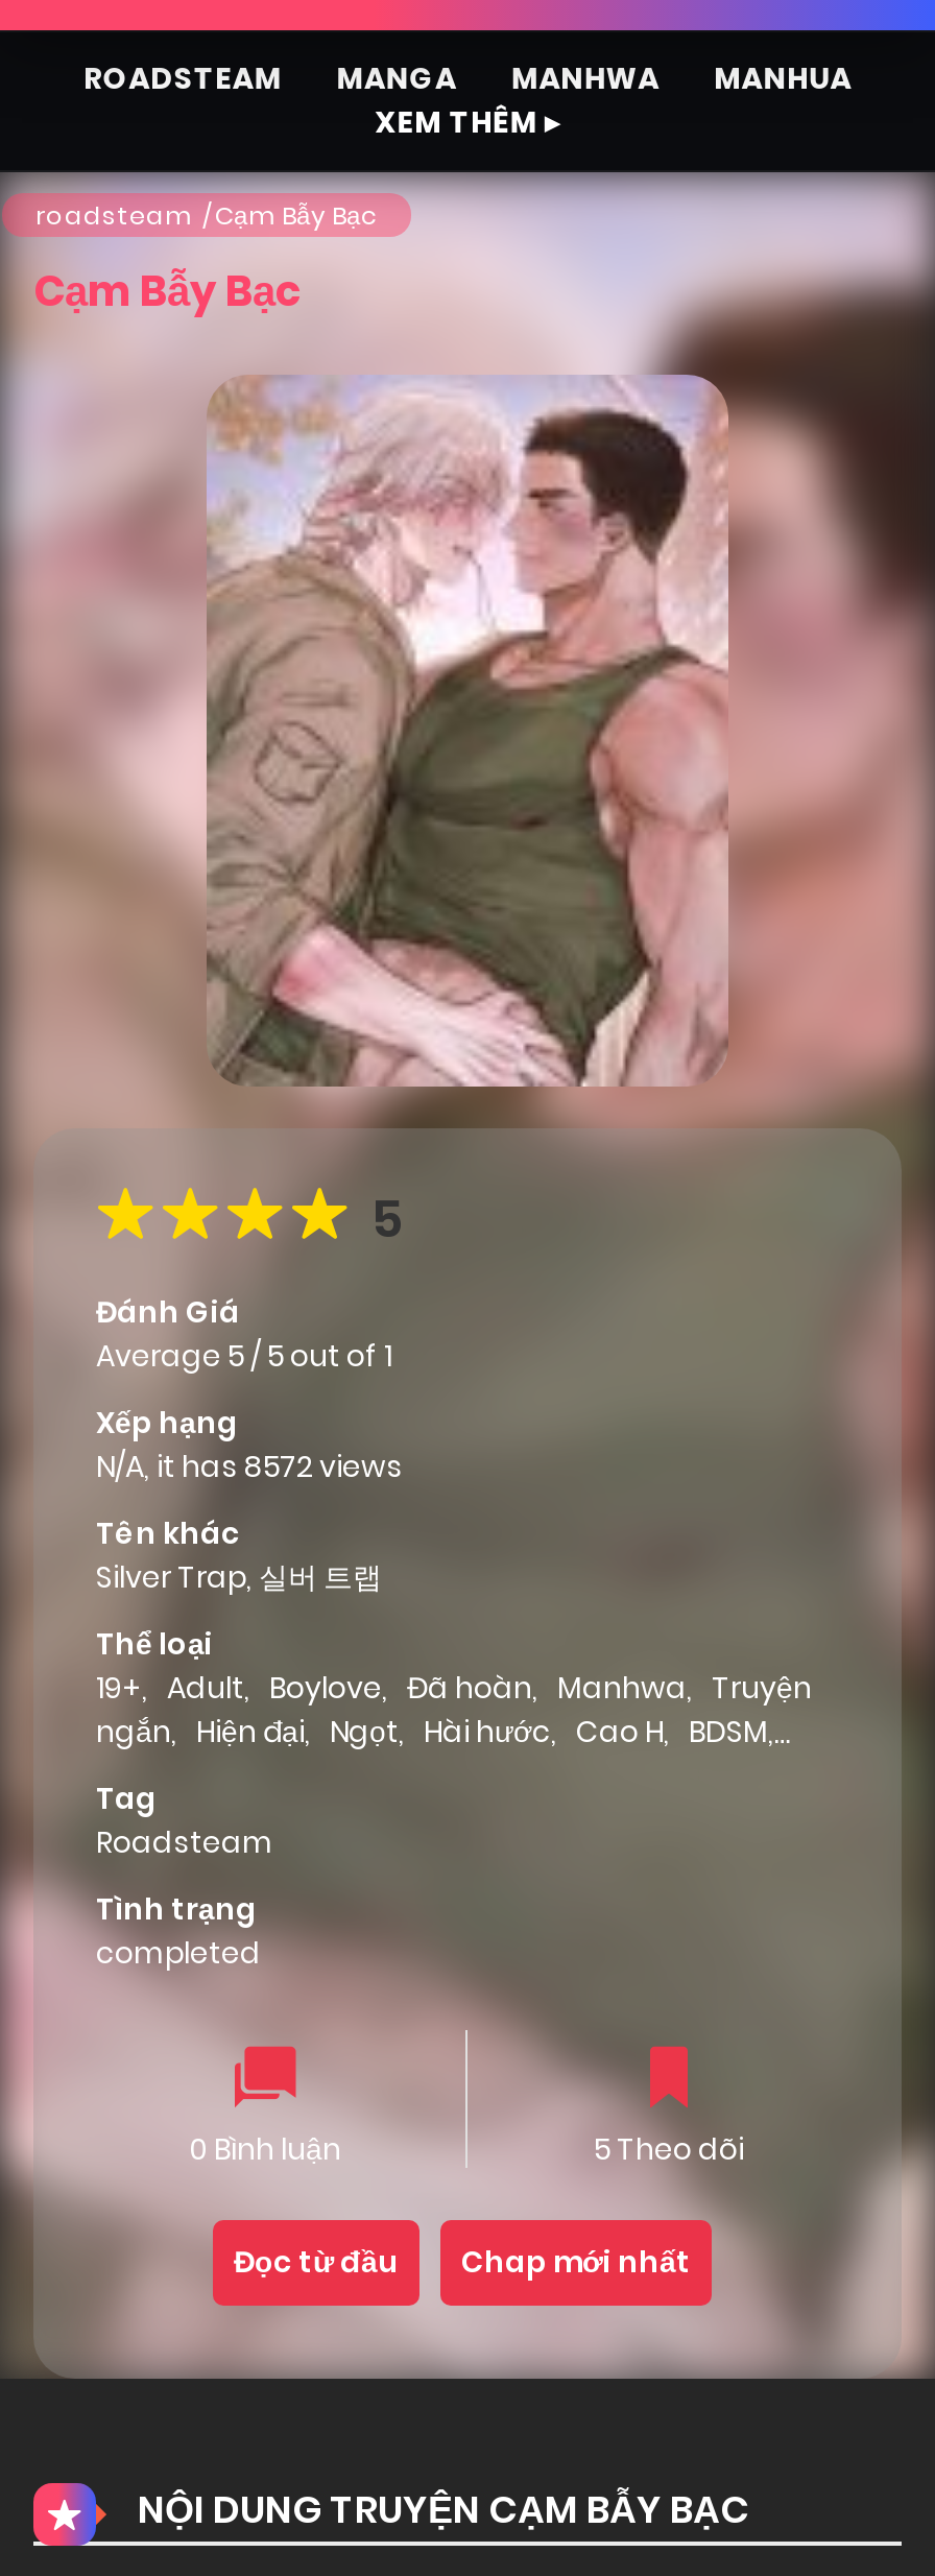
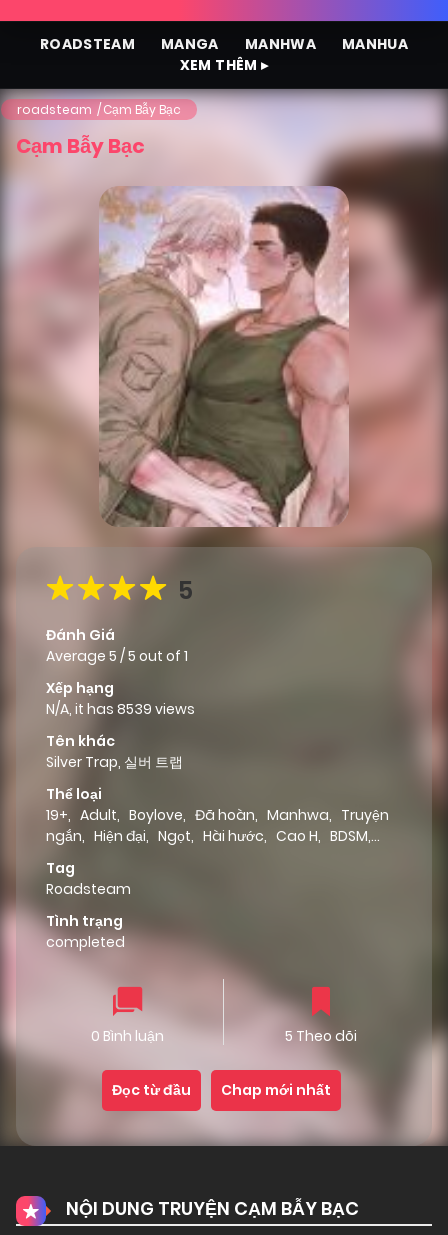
[96,1446,403,1488] N/A, it has 8572 views -> [46,699,195,719] N/A, it has 8539 views

